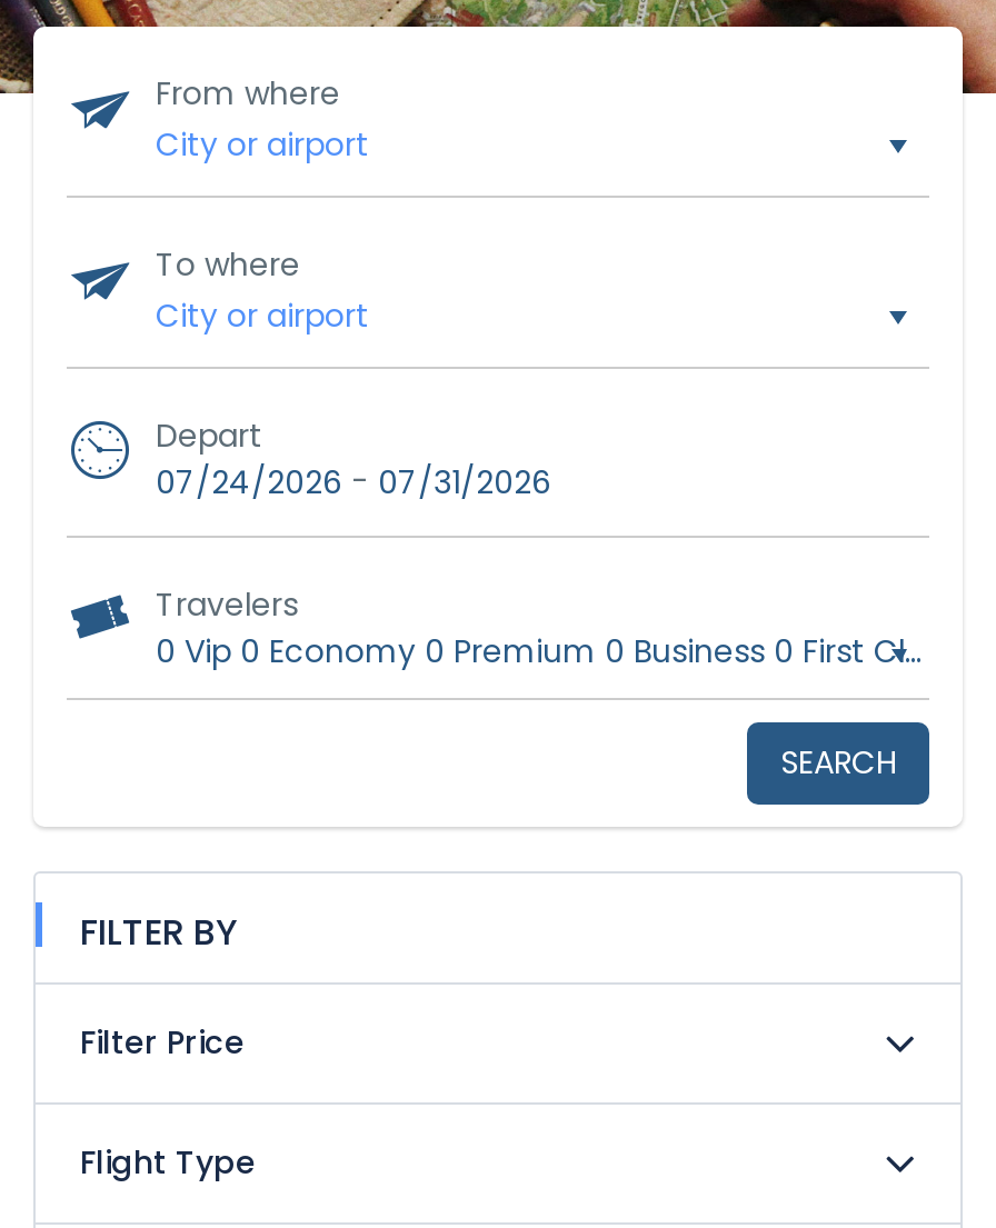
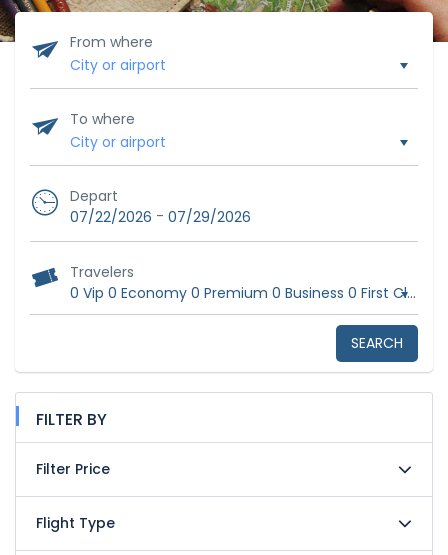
[156,458,551,505] 07/24/2026 - 07/31/2026 -> [70,206,251,227] 07/22/2026 - 07/29/2026

